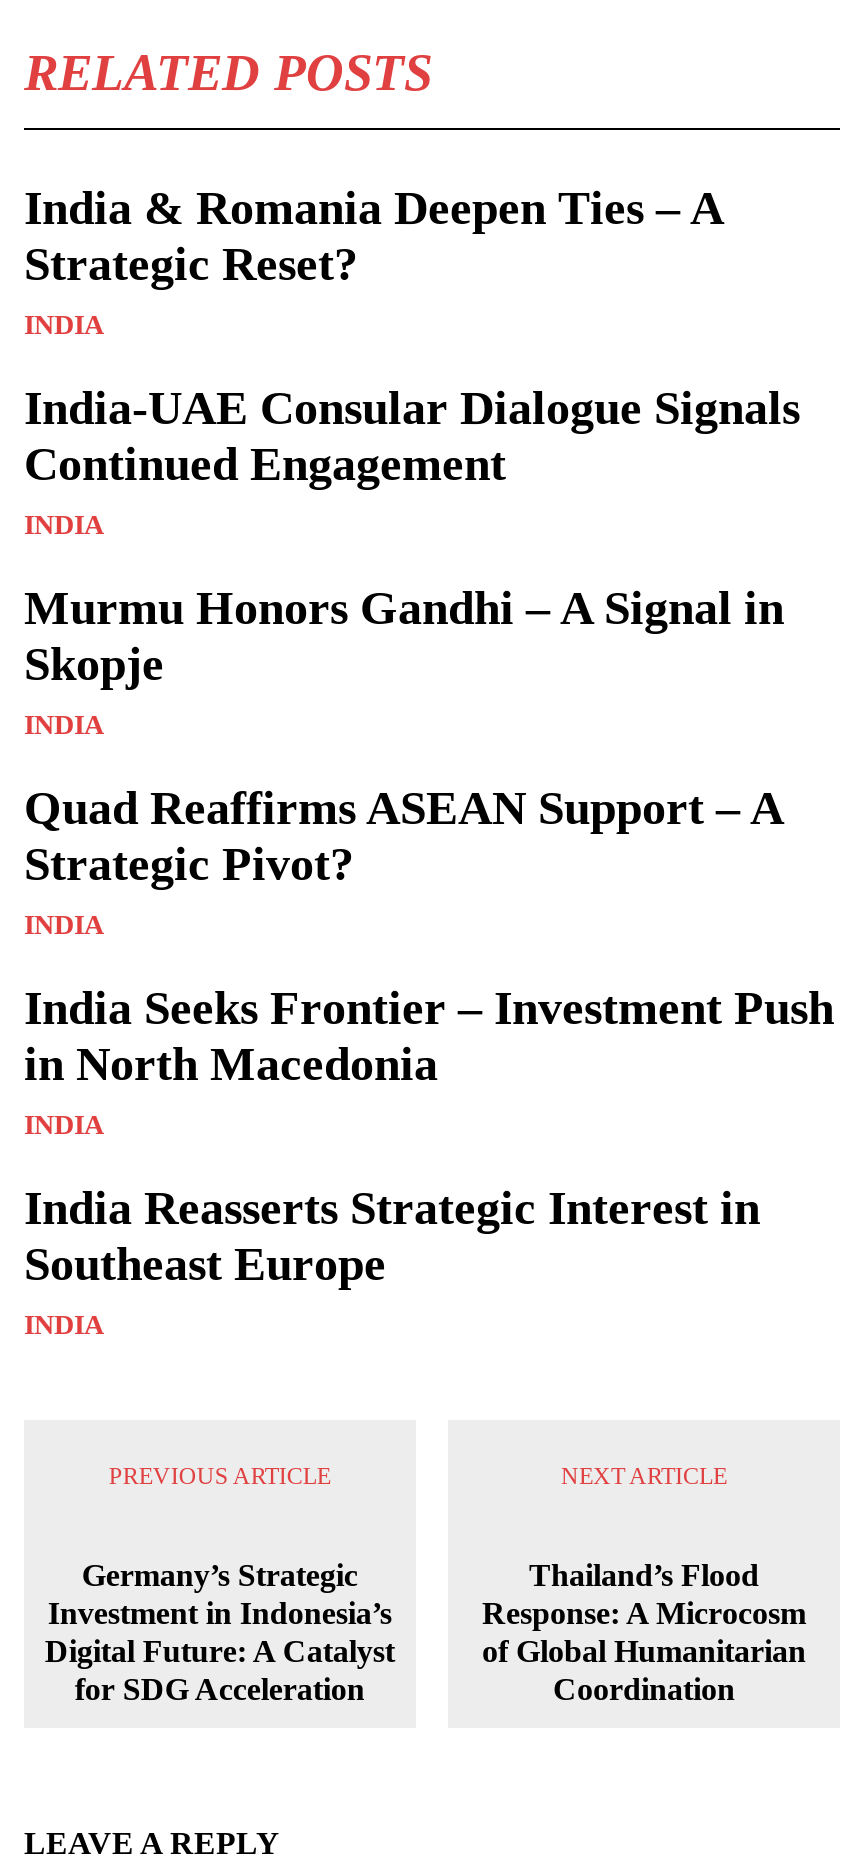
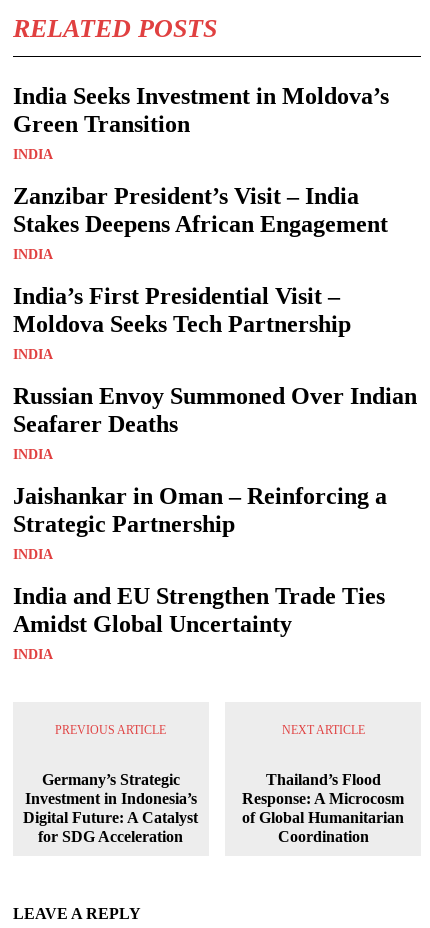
[24,181,724,289] India & Romania Deepen Ties – A | Strategic Reset? -> [13,83,389,137] India Seeks Investment in Moldova’s | Green Transition
[24,381,800,489] India-UAE Consular Dialogue Signals | Continued Engagement -> [13,183,388,237] Zanzibar President’s Visit – India | Stakes Deepens African Engagement
[24,581,784,689] Murmu Honors Gandhi – A Signal in | Skopje -> [13,283,351,337] India’s First Presidential Visit – | Moldova Seeks Tech Partnership
[24,781,784,889] Quad Reaffirms ASEAN Support – A | Strategic Pivot? -> [13,383,417,437] Russian Envoy Summoned Over Indian | Seafarer Deaths
[24,981,834,1089] India Seeks Frontier – Investment Push | in North Macedonia -> [13,483,387,537] Jaishankar in Oman – Reinforcing a | Strategic Partnership
[24,1181,760,1289] India Reasserts Strategic Interest in | Southeast Europe -> [13,583,385,637] India and EU Strengthen Trade Ties | Amidst Global Uncertainty

